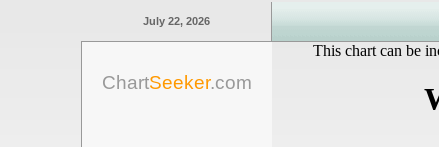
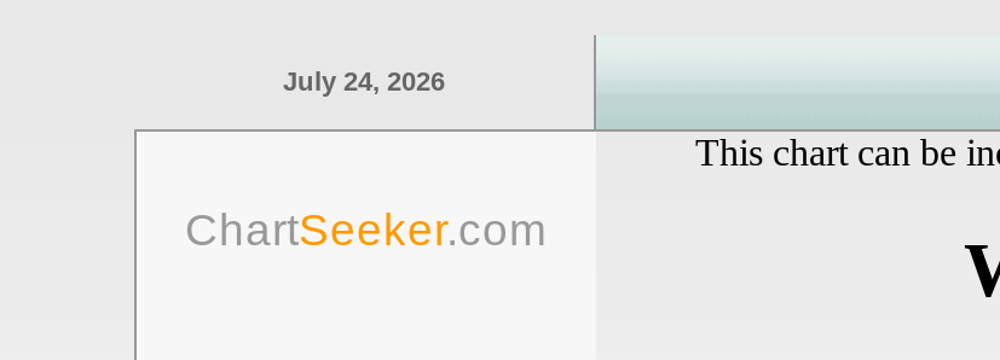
[142,15,209,27] July 22, 2026 -> [283,66,445,95] July 24, 2026

